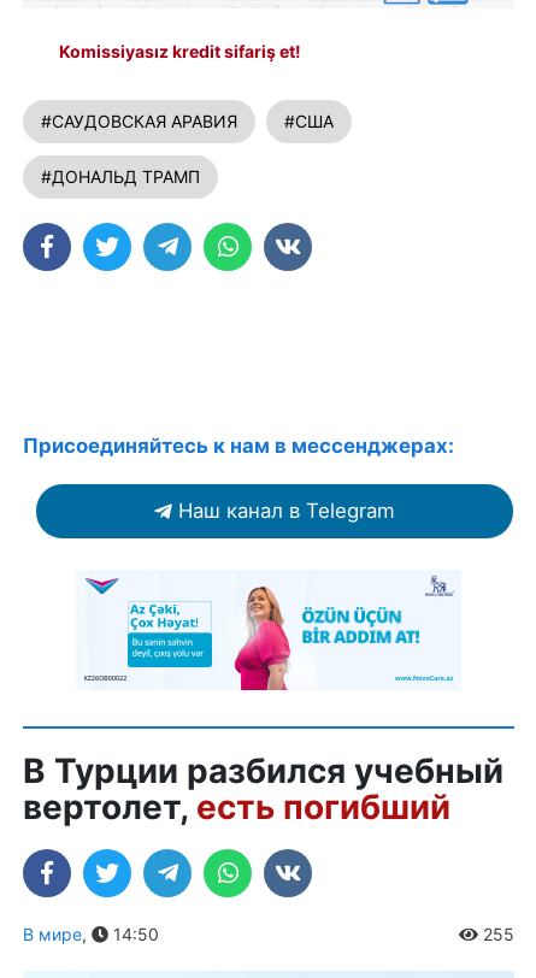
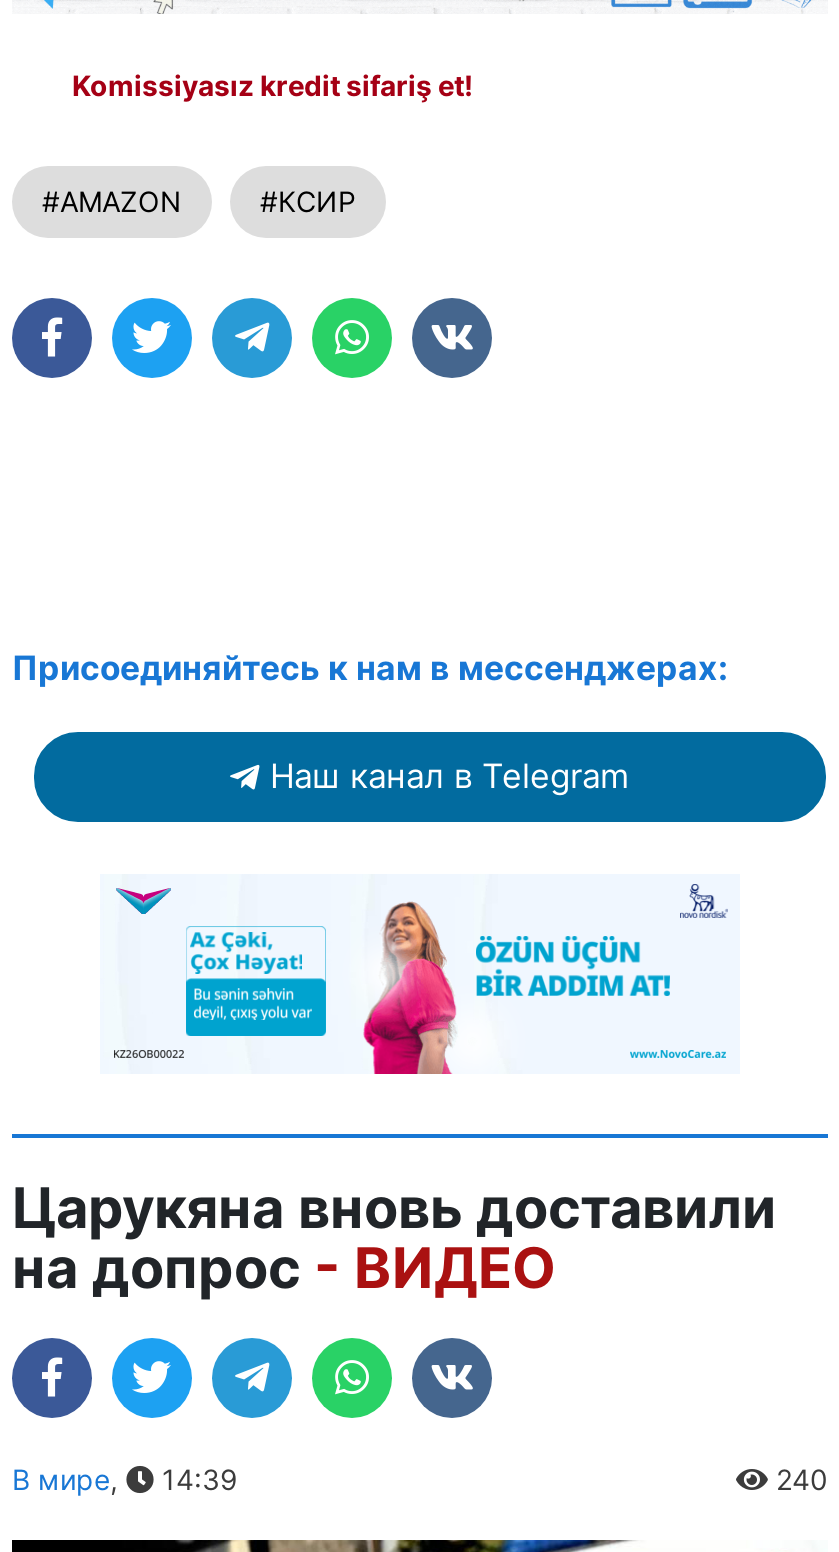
[41,111,334,187] #САУДОВСКАЯ АРАВИЯ | #США | #ДОНАЛЬД ТРАМП -> [42,184,356,218] #AMAZON | #КСИР
[23,750,503,827] В Турции разбился учебный | вертолет, есть погибший -> [12,1174,776,1302] Царукяна вновь доставили | на допрос - ВИДЕО
[108,924,514,944] 14:50 | 255 -> [154,1462,828,1496] 14:39 | 240

